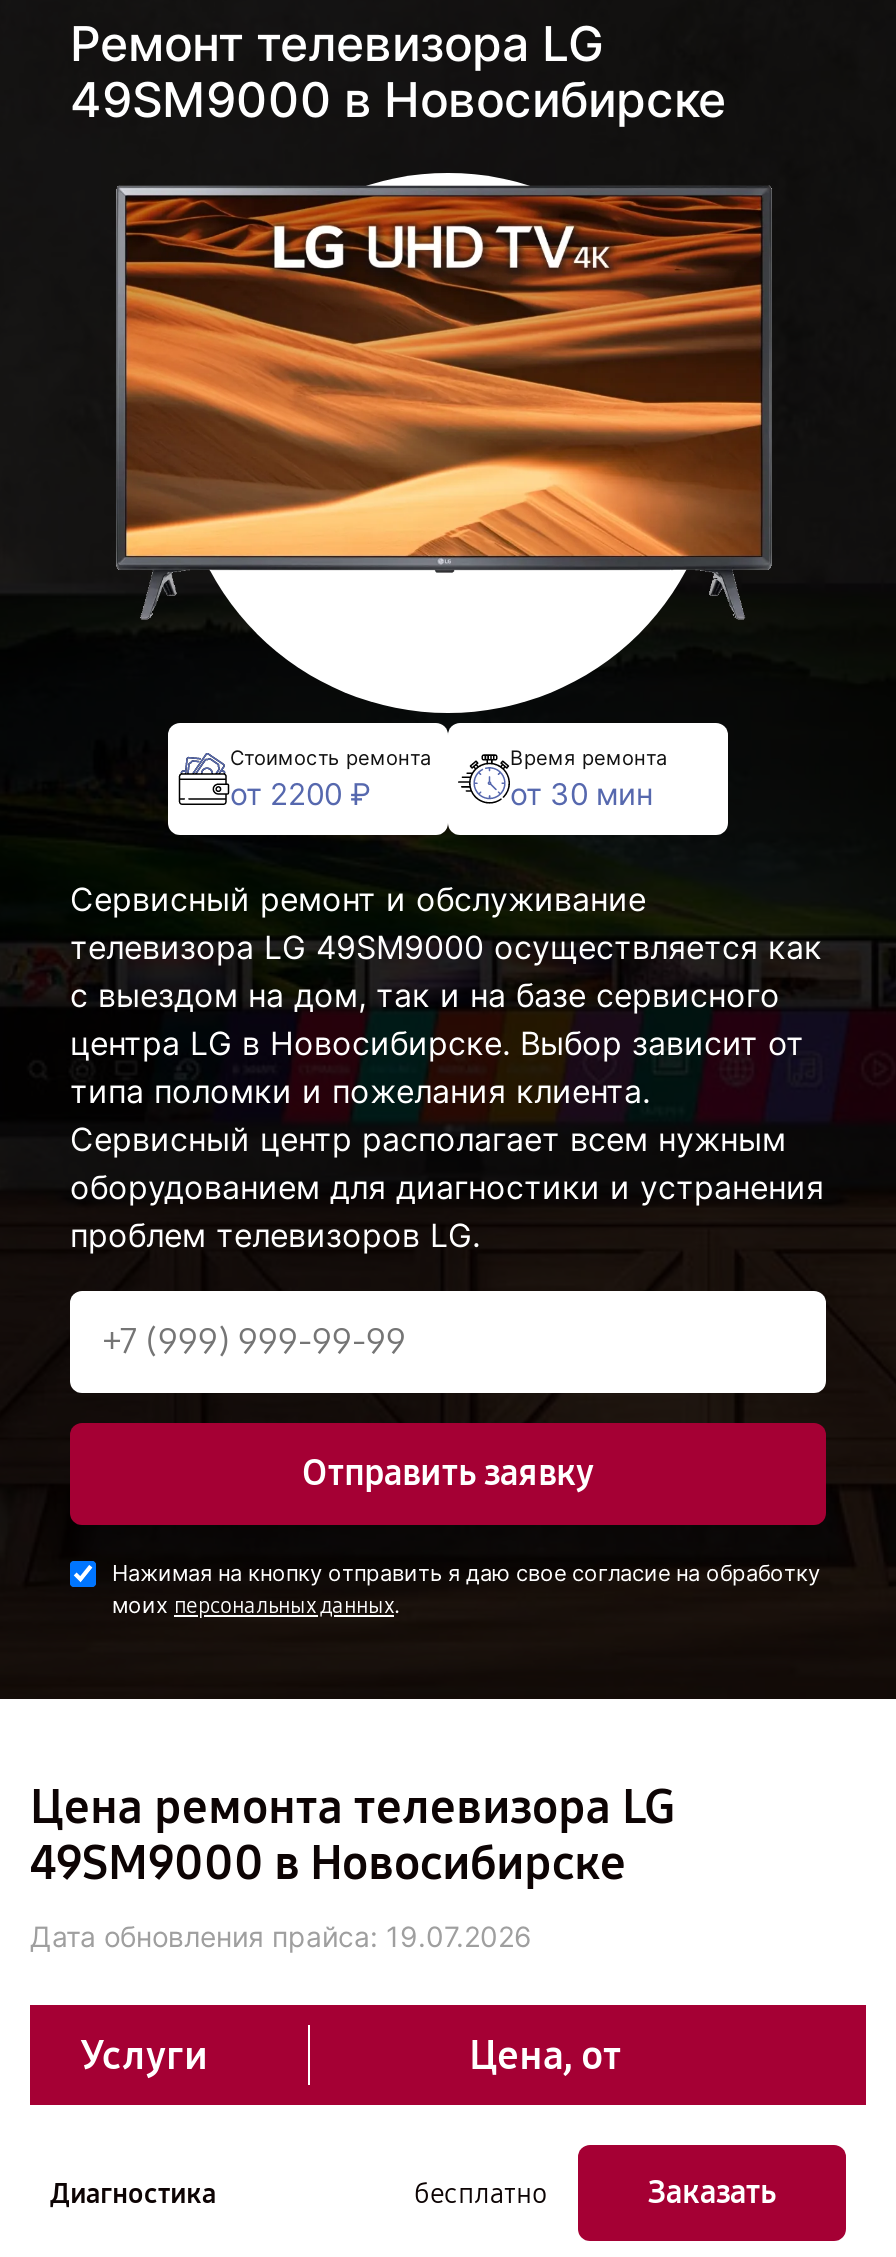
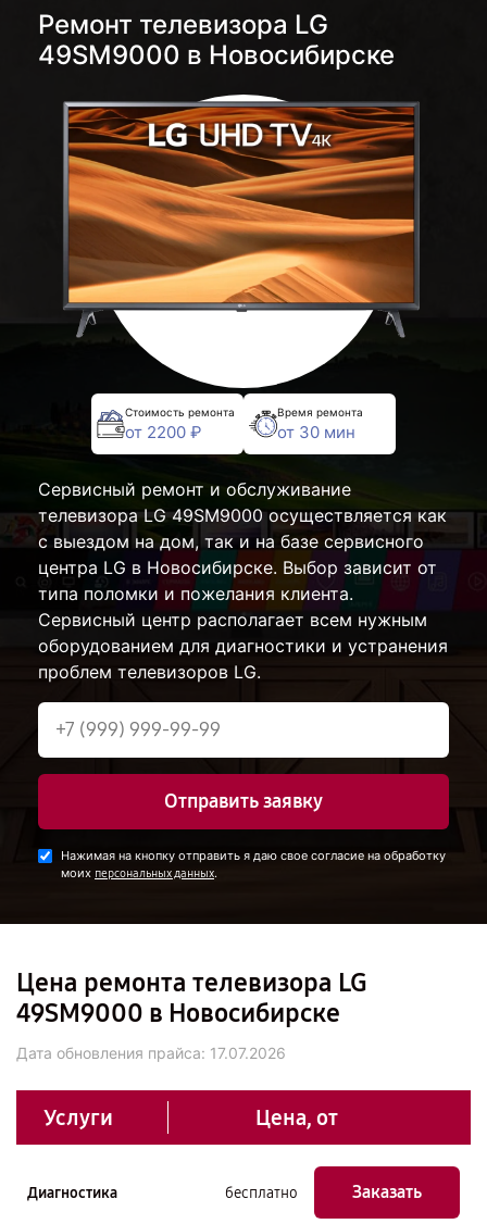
[30,1919,532,1953] Дата обновления прайса: 19.07.2026 -> [16,1044,286,1062] Дата обновления прайса: 17.07.2026

